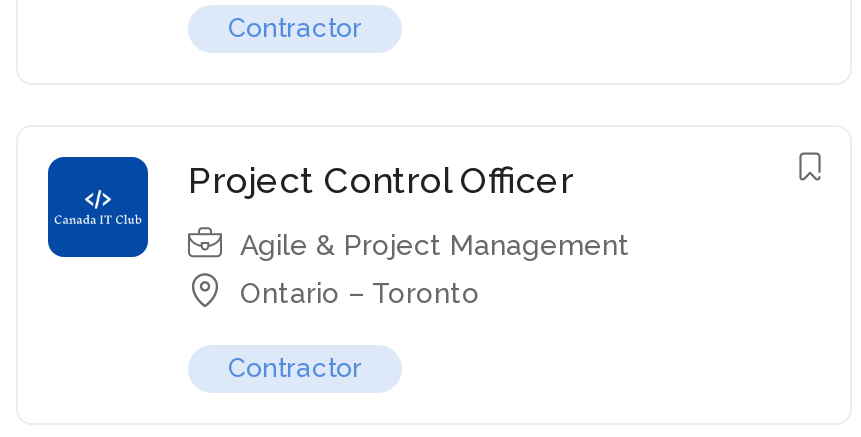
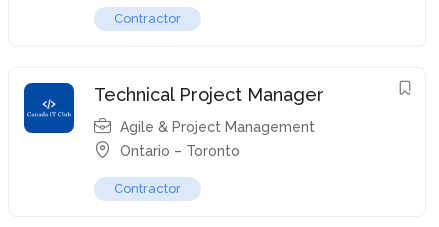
[188,159,574,201] Project Control Officer -> [94,84,324,105] Technical Project Manager

